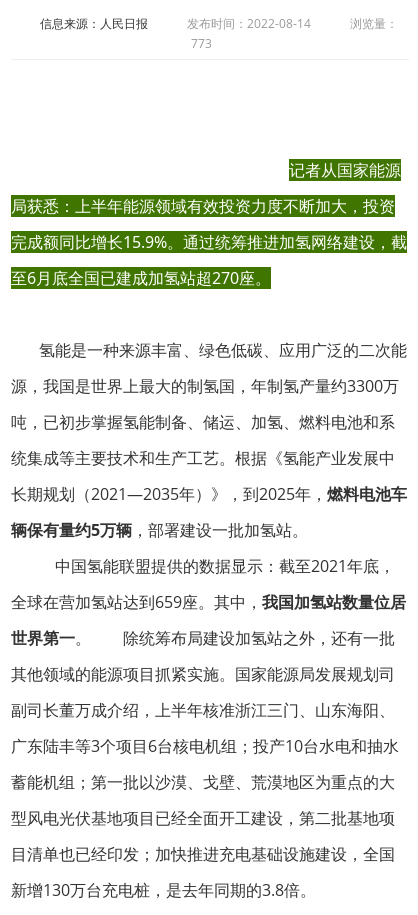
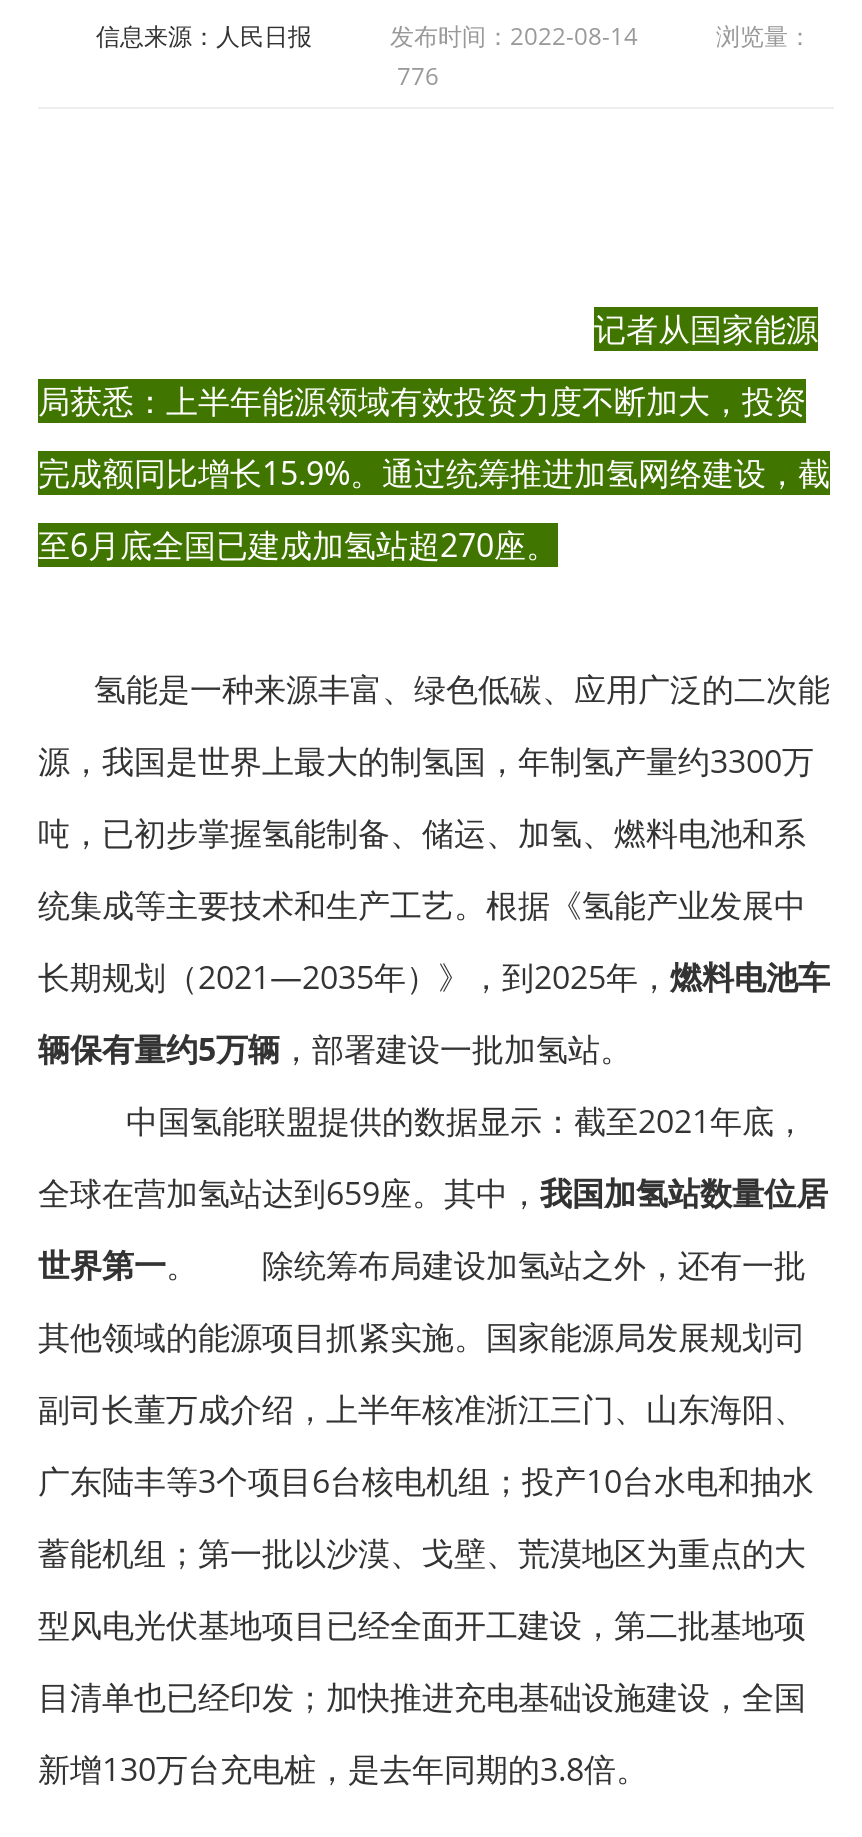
[190,35,211,52] 773 -> [397,59,439,93] 776

